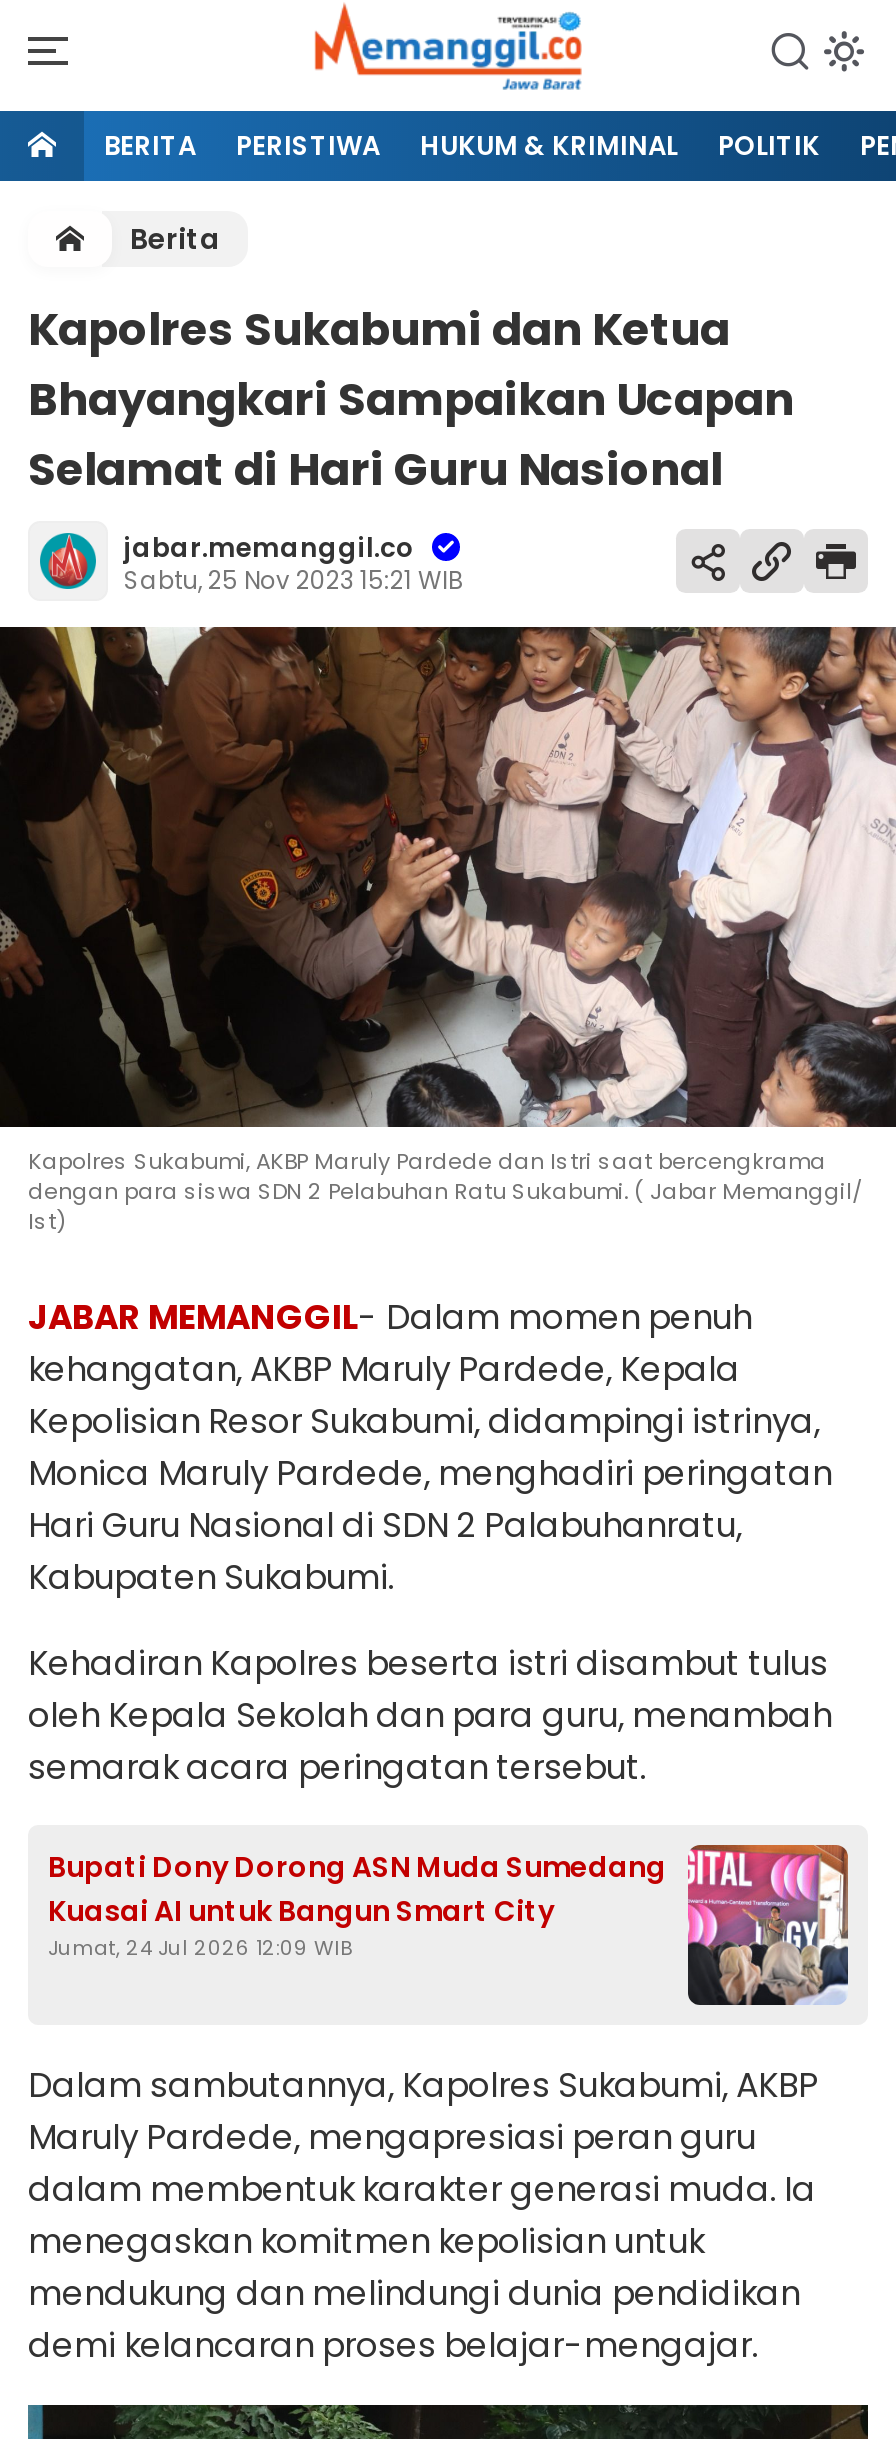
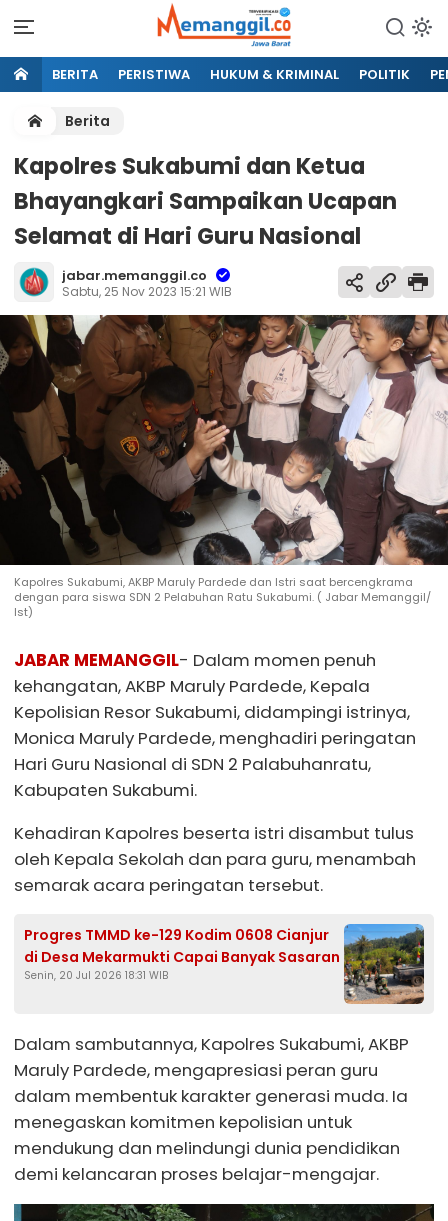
[48,1843,850,2007] [image] | Bupati Dony Dorong ASN Muda Sumedang | Kuasai AI untuk Bangun Smart City | Jumat, 24 Jul 2026 12:09 WIB -> [24,923,425,1005] [image] | Progres TMMD ke-129 Kodim 0608 Cianjur | di Desa Mekarmukti Capai Banyak Sasaran | Senin, 20 Jul 2026 18:31 WIB

